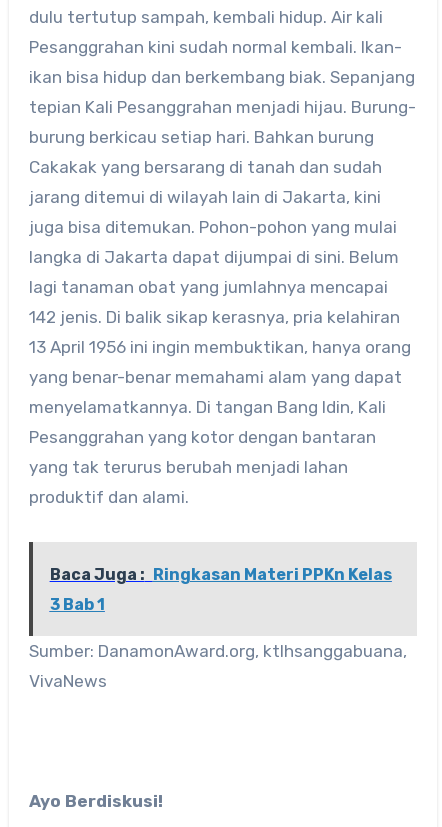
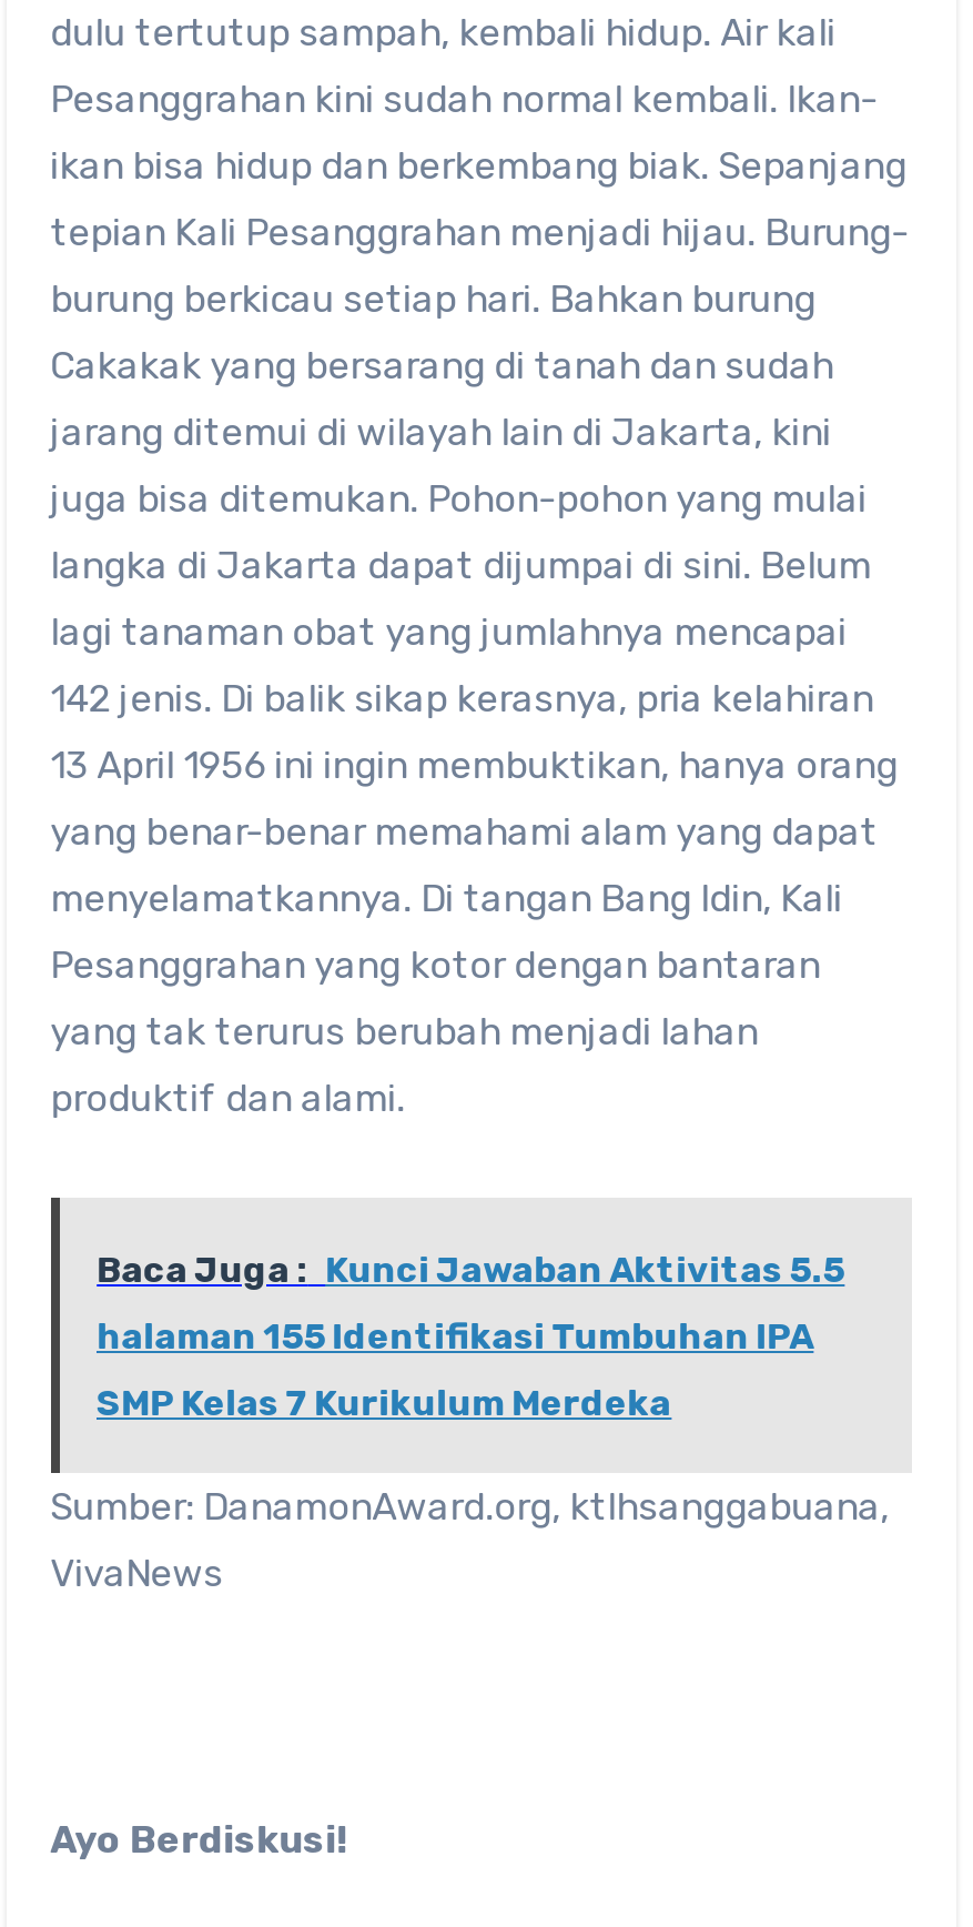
[50,565,392,614] Baca Juga : Ringkasan Materi PPKn Kelas | 3 Bab 1 -> [97,1249,845,1424] Baca Juga : Kunci Jawaban Aktivitas 5.5 | halaman 155 Identifikasi Tumbuhan IPA | SMP Kelas 7 Kurikulum Merdeka

